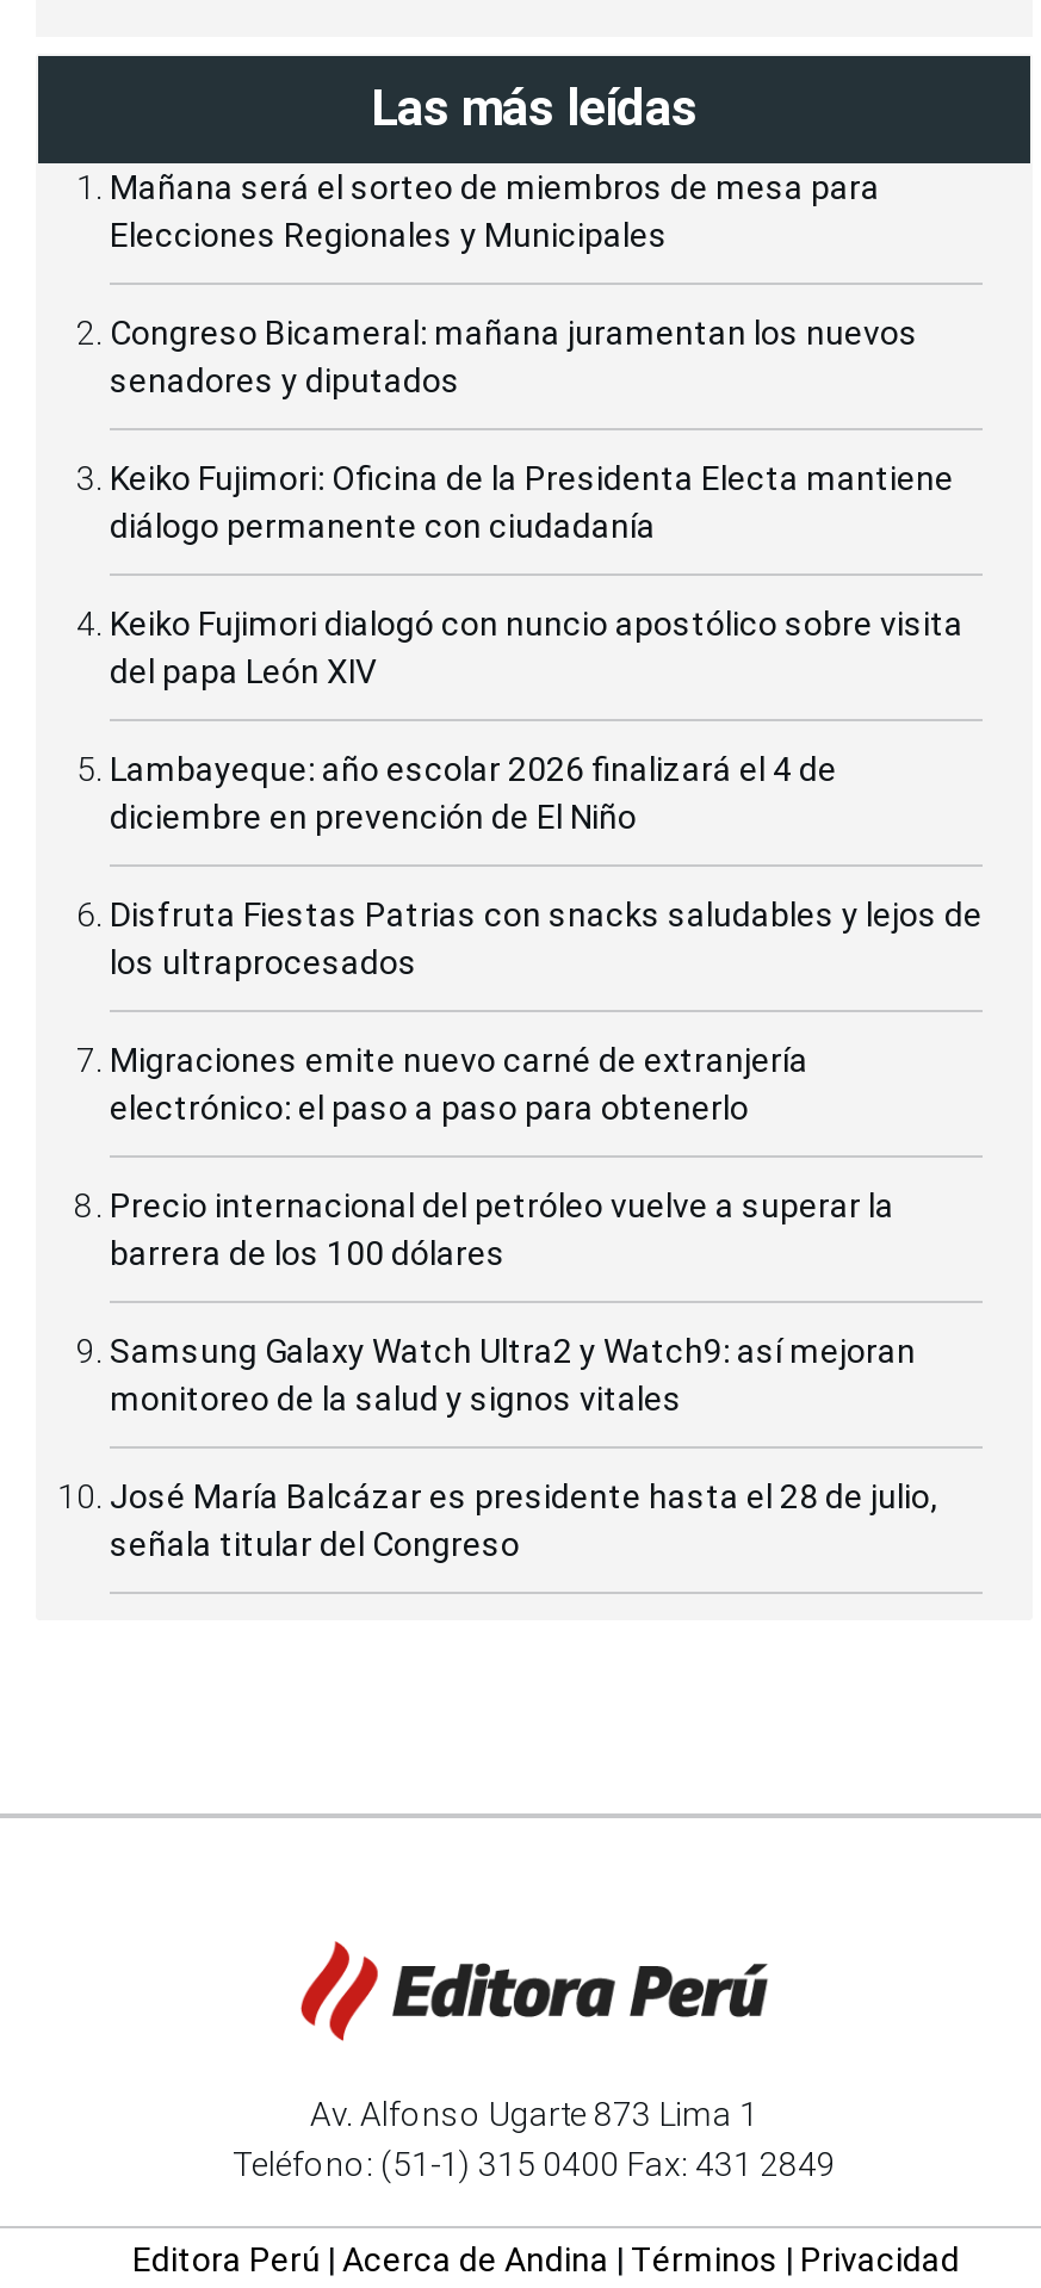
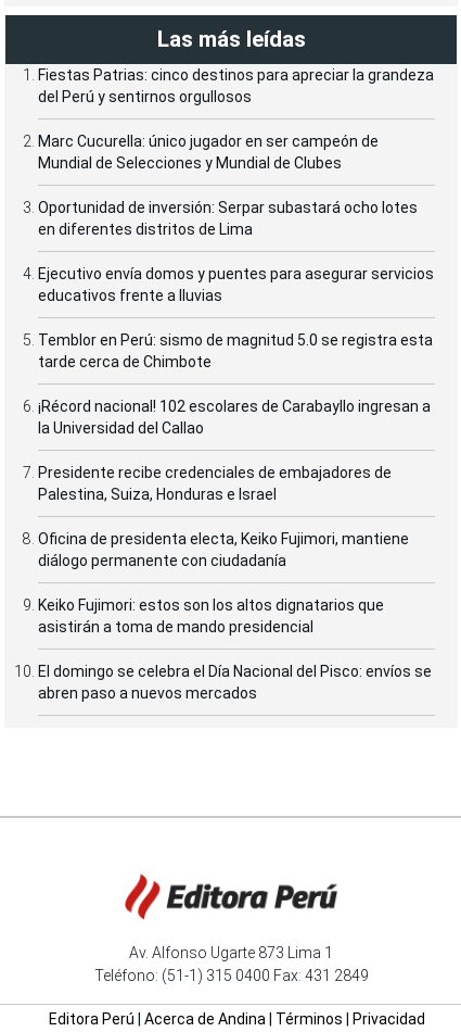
[110,169,954,498] Mañana será el sorteo de miembros de mesa para | Elecciones Regionales y Municipales | Congreso Bicameral: mañana juramentan los nuevos | senadores y diputados | Keiko Fujimori: Oficina de la Presidenta Electa mantiene -> [38,67,434,548] Fiestas Patrias: cinco destinos para apreciar la grandeza | del Perú y sentirnos orgullosos | Marc Cucurella: único jugador en ser campeón de | Mundial de Selecciones y Mundial de Clubes | Oportunidad de inversión: Serpar subastará ocho lotes | en diferentes distritos de Lima | Ejecutivo envía domos y puentes para asegurar servicios | educativos frente a lluvias | Temblor en Perú: sismo de magnitud 5.0 se registra esta | tarde cerca de Chimbote | ¡Récord nacional! 102 escolares de Carabayllo ingresan a | la Universidad del Callao | Presidente recibe credenciales de embajadores de | Palestina, Suiza, Honduras e Israel | Oficina de presidenta electa, Keiko Fujimori, mantiene
moved [110,507,656,546] -> [38,552,286,570]: diálogo permanente con ciudadanía
[110,605,983,1564] Keiko Fujimori dialogó con nuncio apostólico sobre visita | del papa León XIV | Lambayeque: año escolar 2026 finalizará el 4 de | diciembre en prevención de El Niño | Disfruta Fiestas Patrias con snacks saludables y lejos de | los ultraprocesados | Migraciones emite nuevo carné de extranjería | electrónico: el paso a paso para obtenerlo | Precio internacional del petróleo vuelve a superar la | barrera de los 100 dólares | Samsung Galaxy Watch Ultra2 y Watch9: así mejoran | monitoreo de la salud y signos vitales | José María Balcázar es presidente hasta el 28 de julio, | señala titular del Congreso -> [38,597,432,702] Keiko Fujimori: estos son los altos dignatarios que | asistirán a toma de mando presidencial | El domingo se celebra el Día Nacional del Pisco: envíos se | abren paso a nuevos mercados

